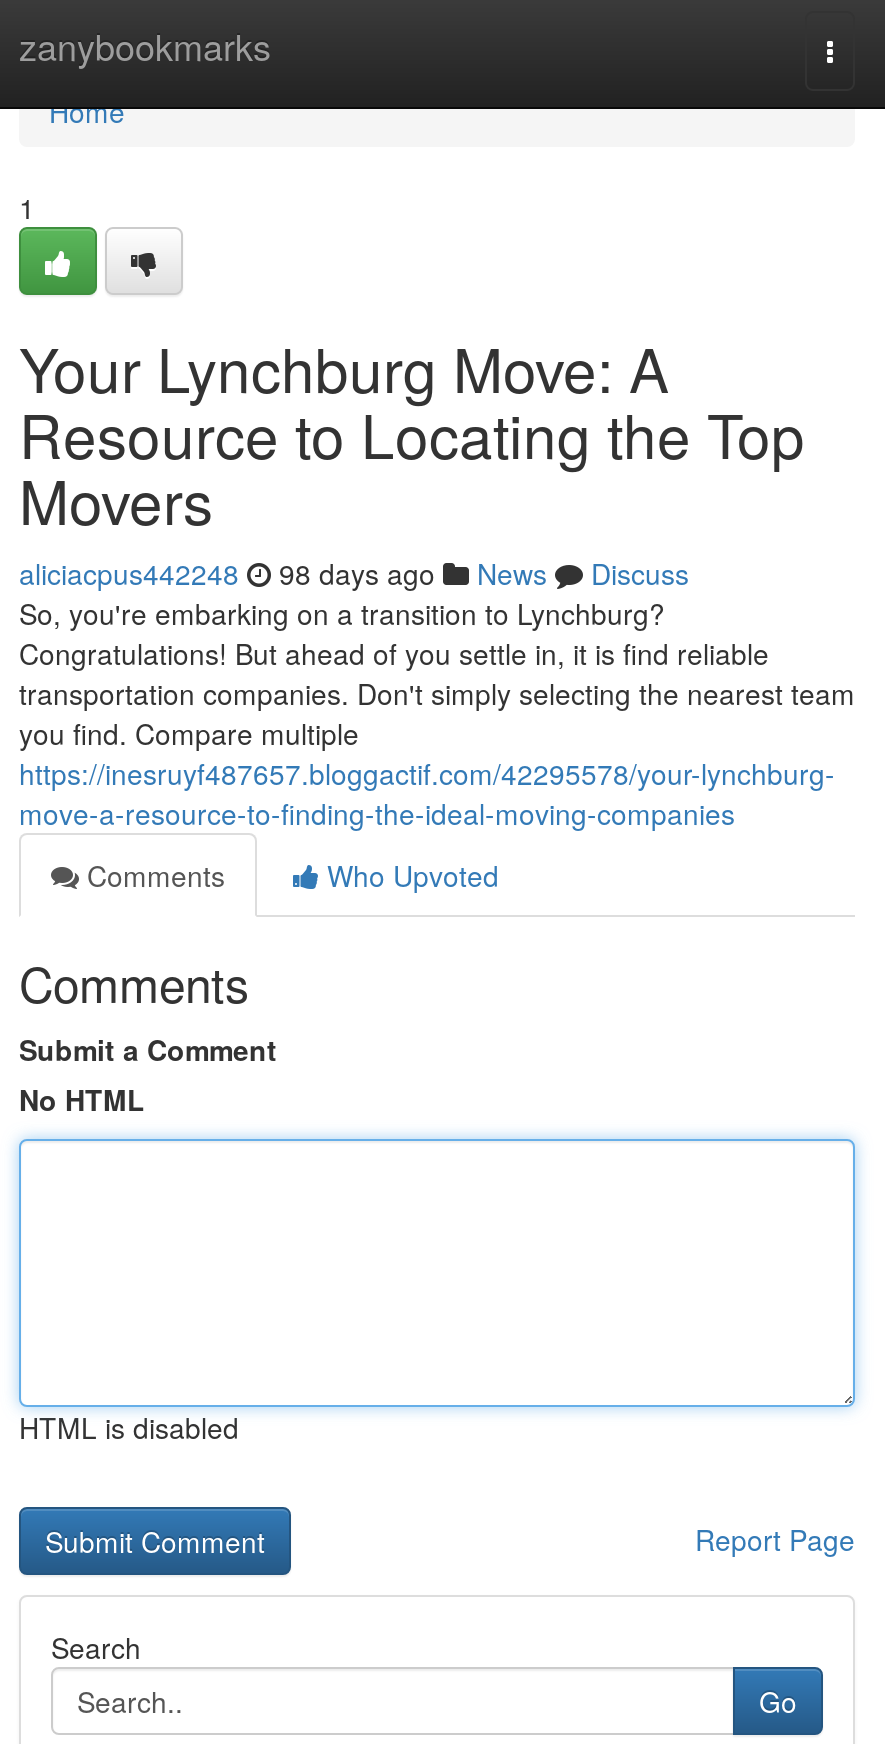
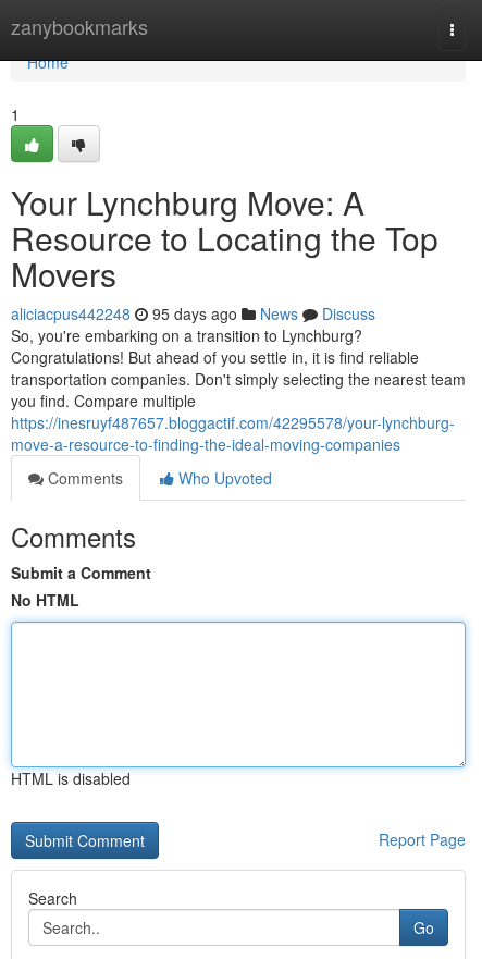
[19,553,689,593] aliciacpus442248 98 days ago News Discuss -> [11,303,375,324] aliciacpus442248 95 days ago News Discuss

